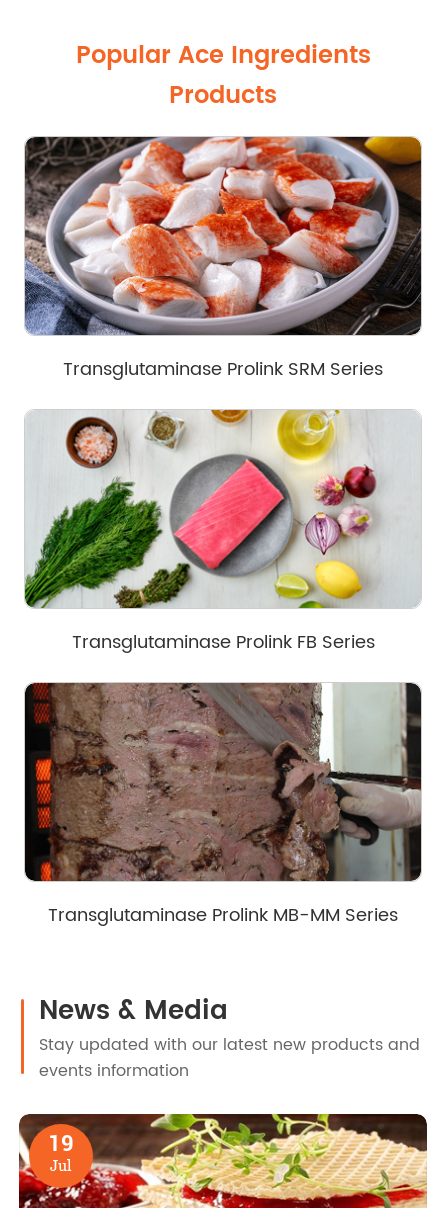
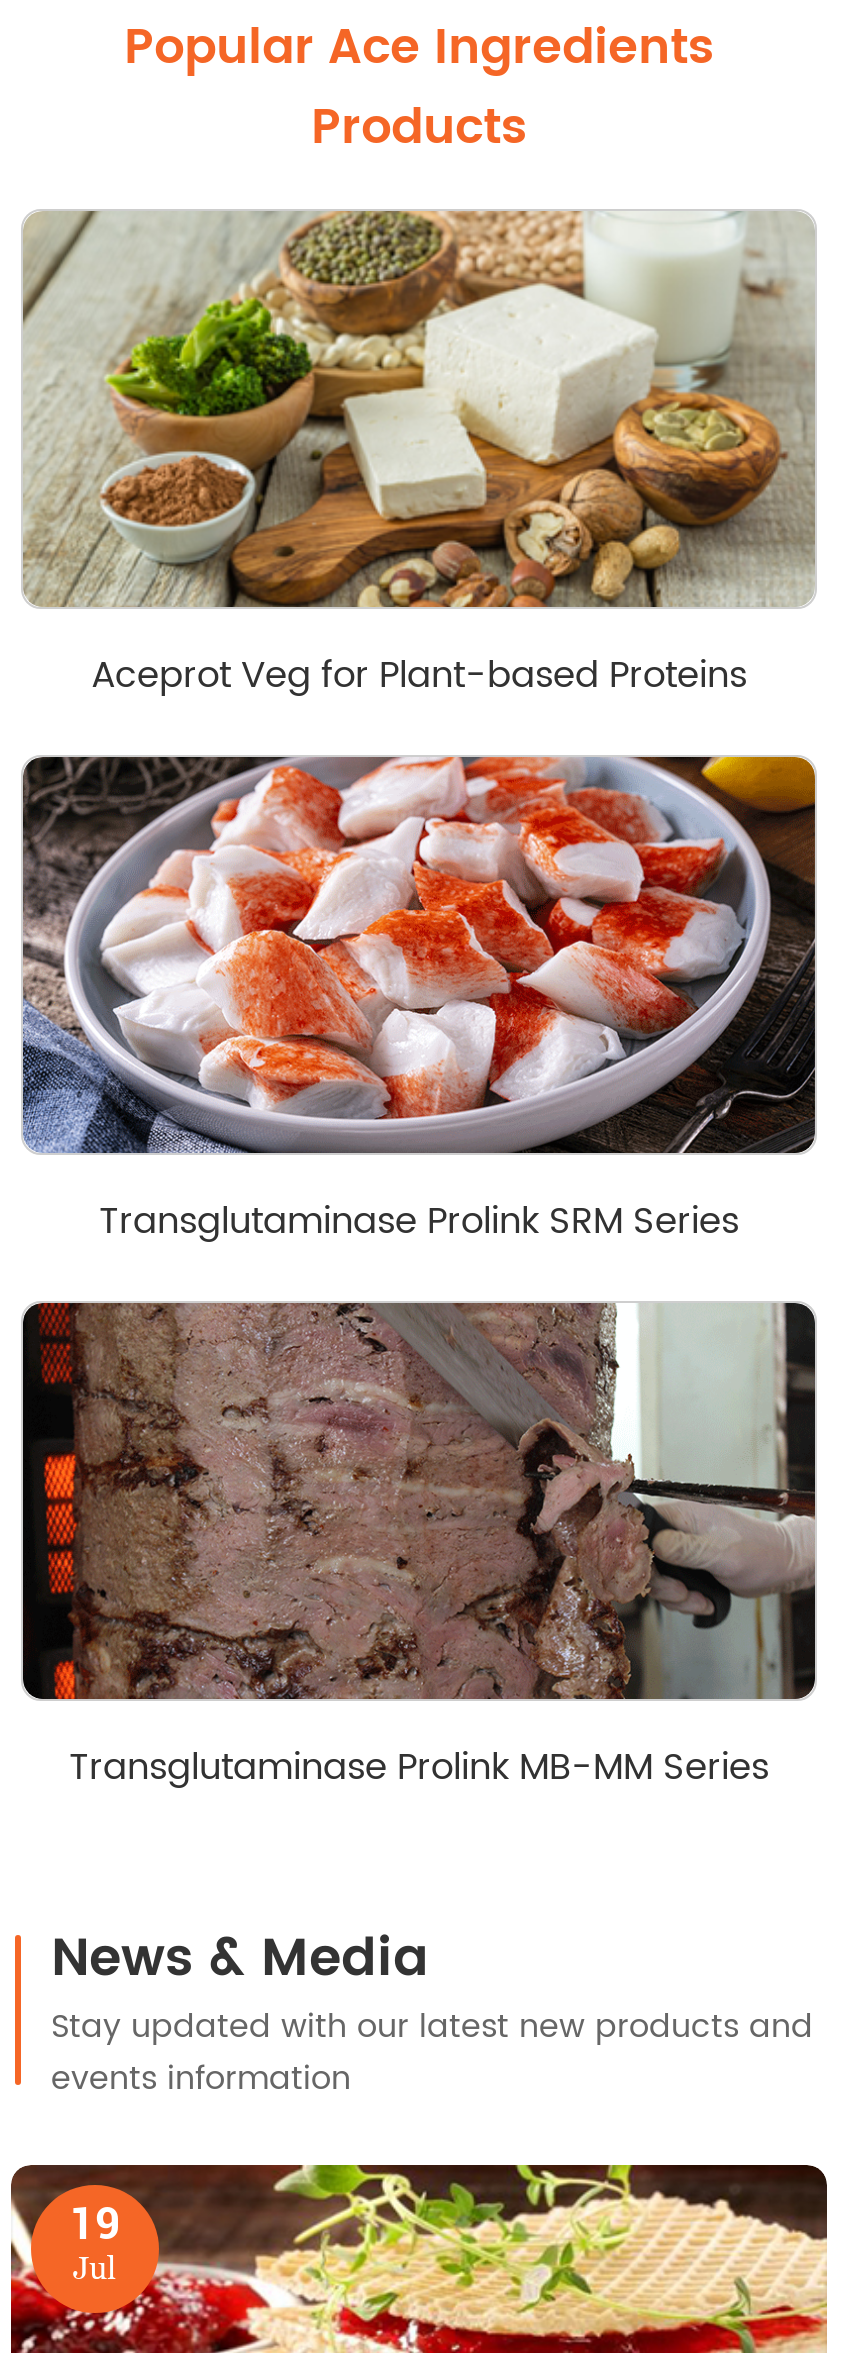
none -> [21,209,817,706] [image] | Aceprot Veg for Plant-based Proteins
moved [23,135,423,384] -> [19,753,819,1252]: [image] | Transglutaminase Prolink SRM Series
[24,409,421,657] [image] | Transglutaminase Prolink FB Series -> none

